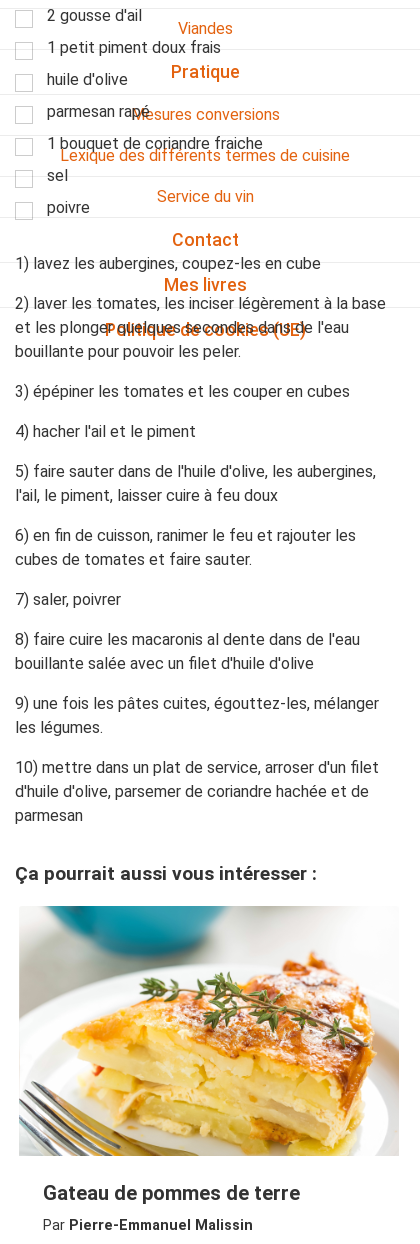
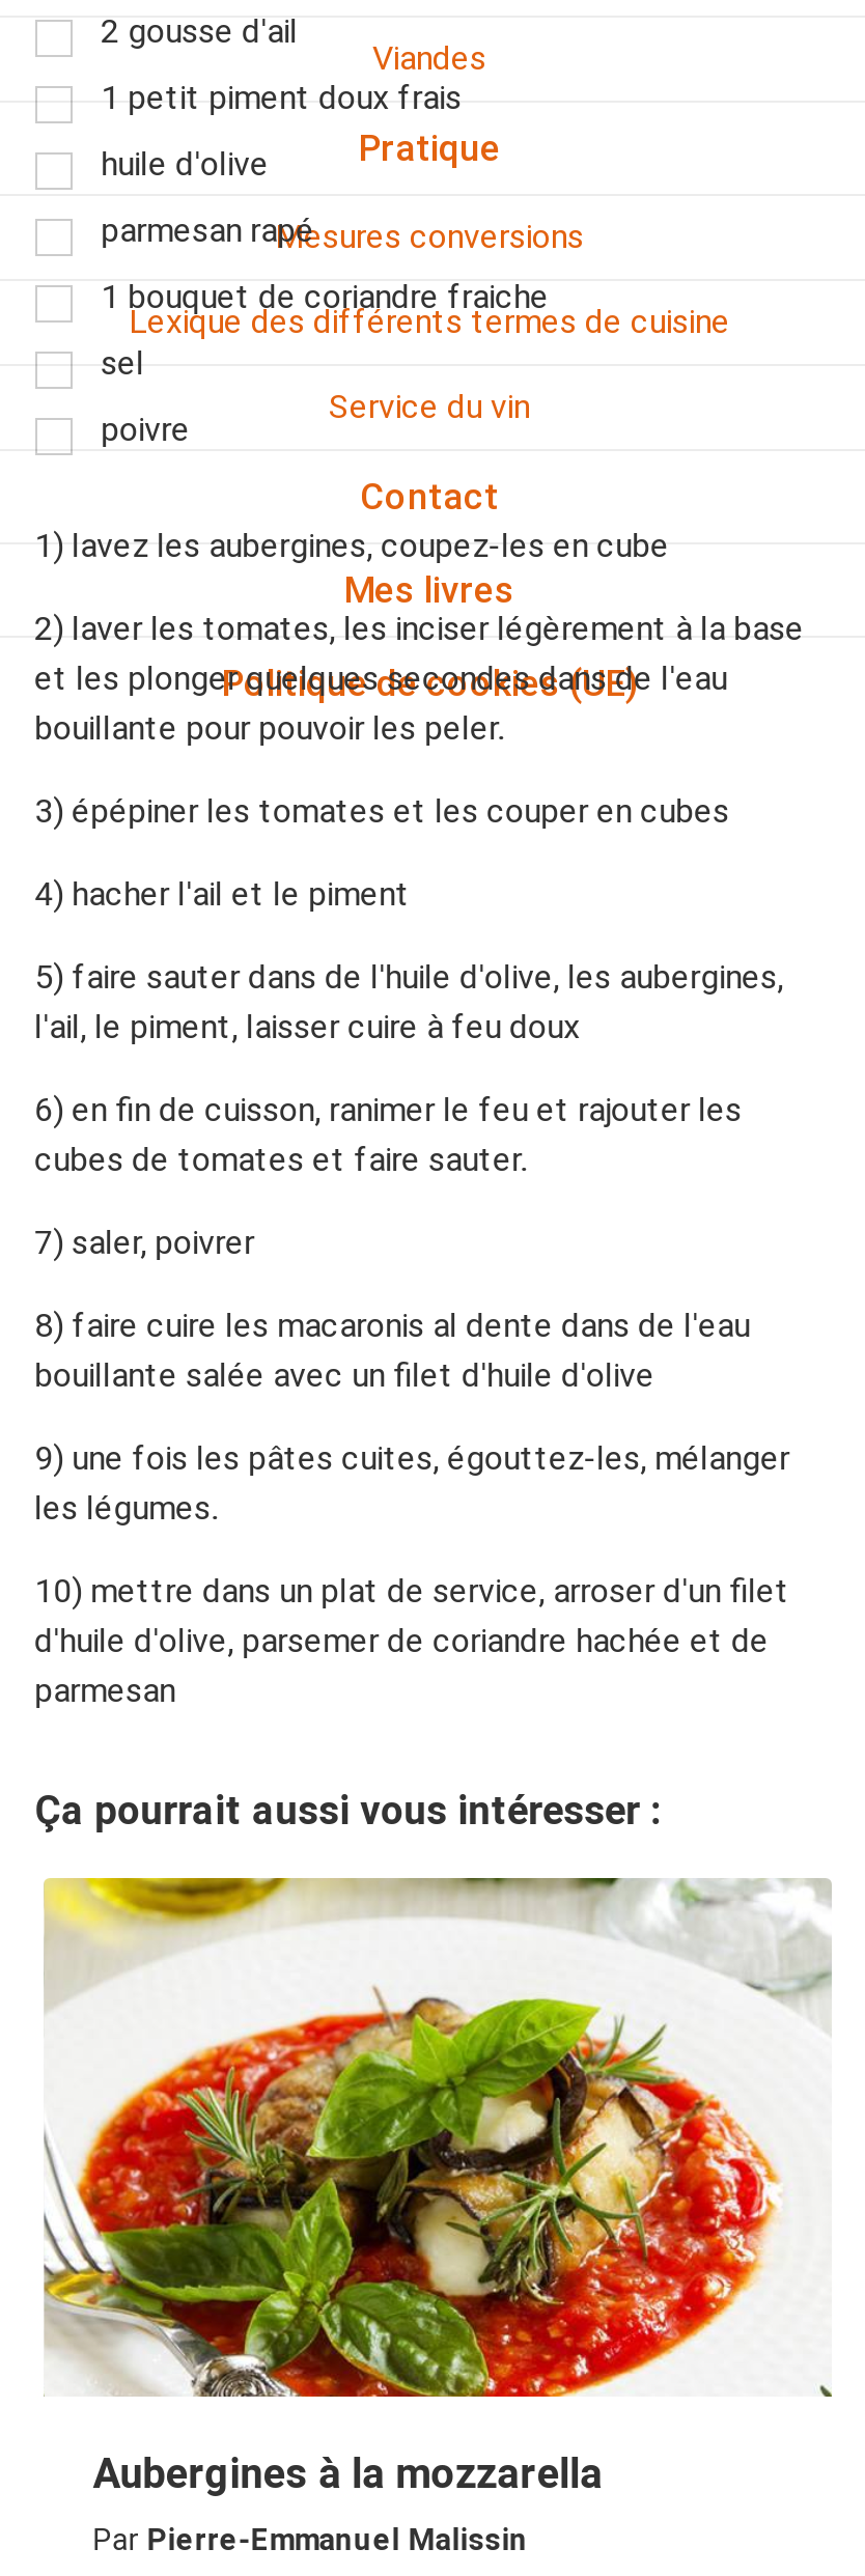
[19,905,400,1205] [image] | Gateau de pommes de terre -> [44,1876,832,2498] [image] | Aubergines à la mozzarella

